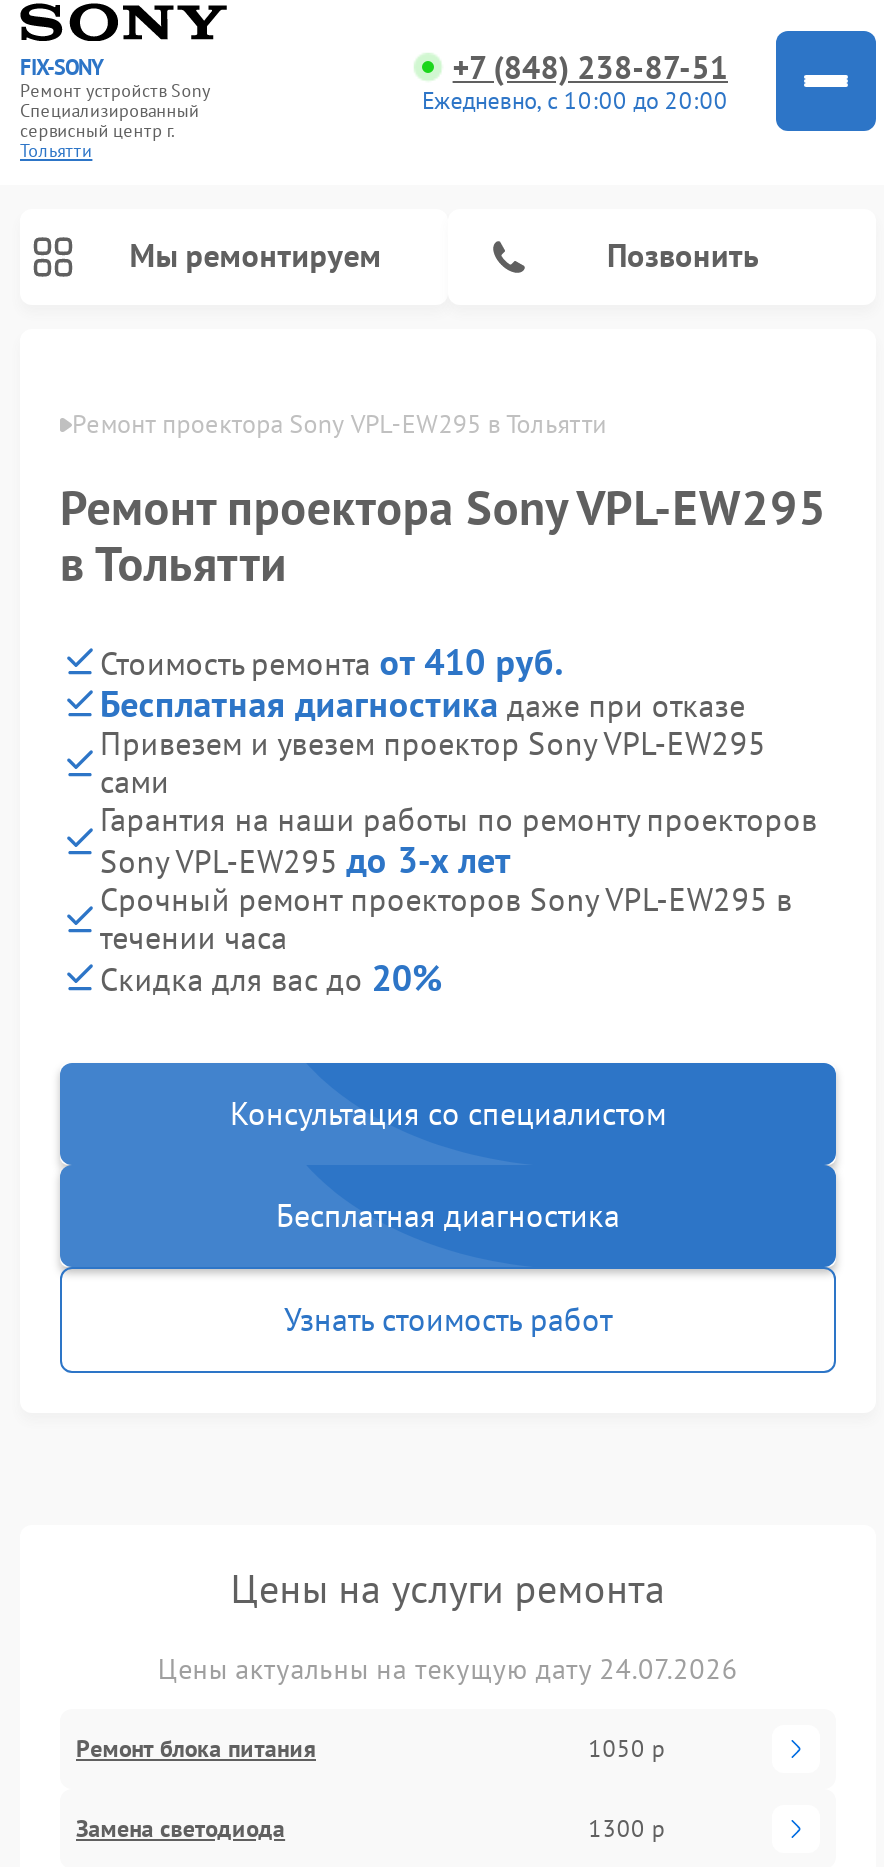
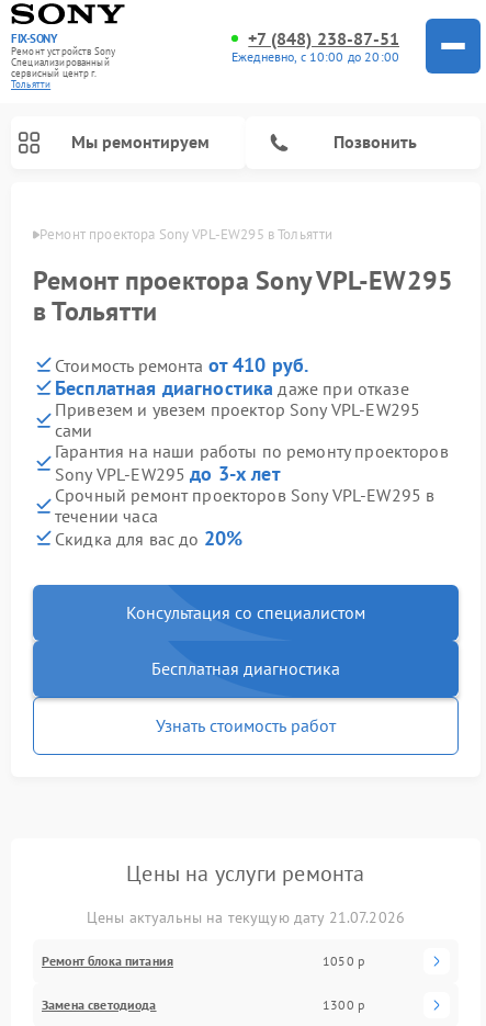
[158,1650,738,1686] Цены актуальны на текущую дату 24.07.2026 -> [87,907,405,927] Цены актуальны на текущую дату 21.07.2026

